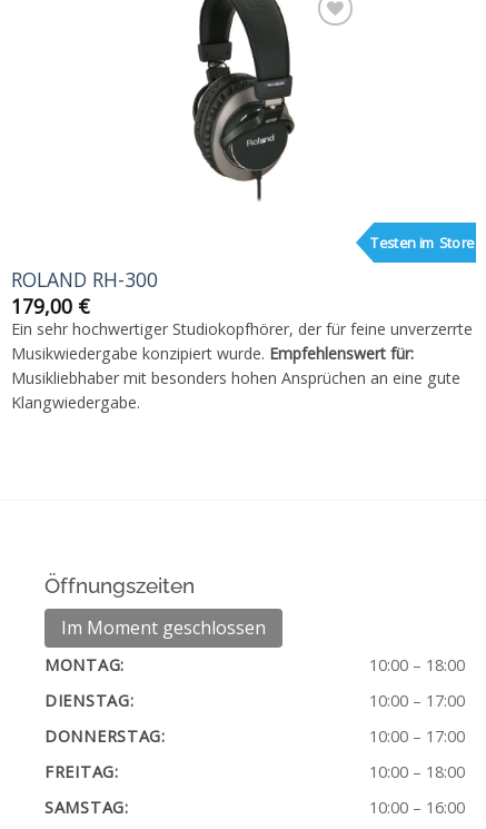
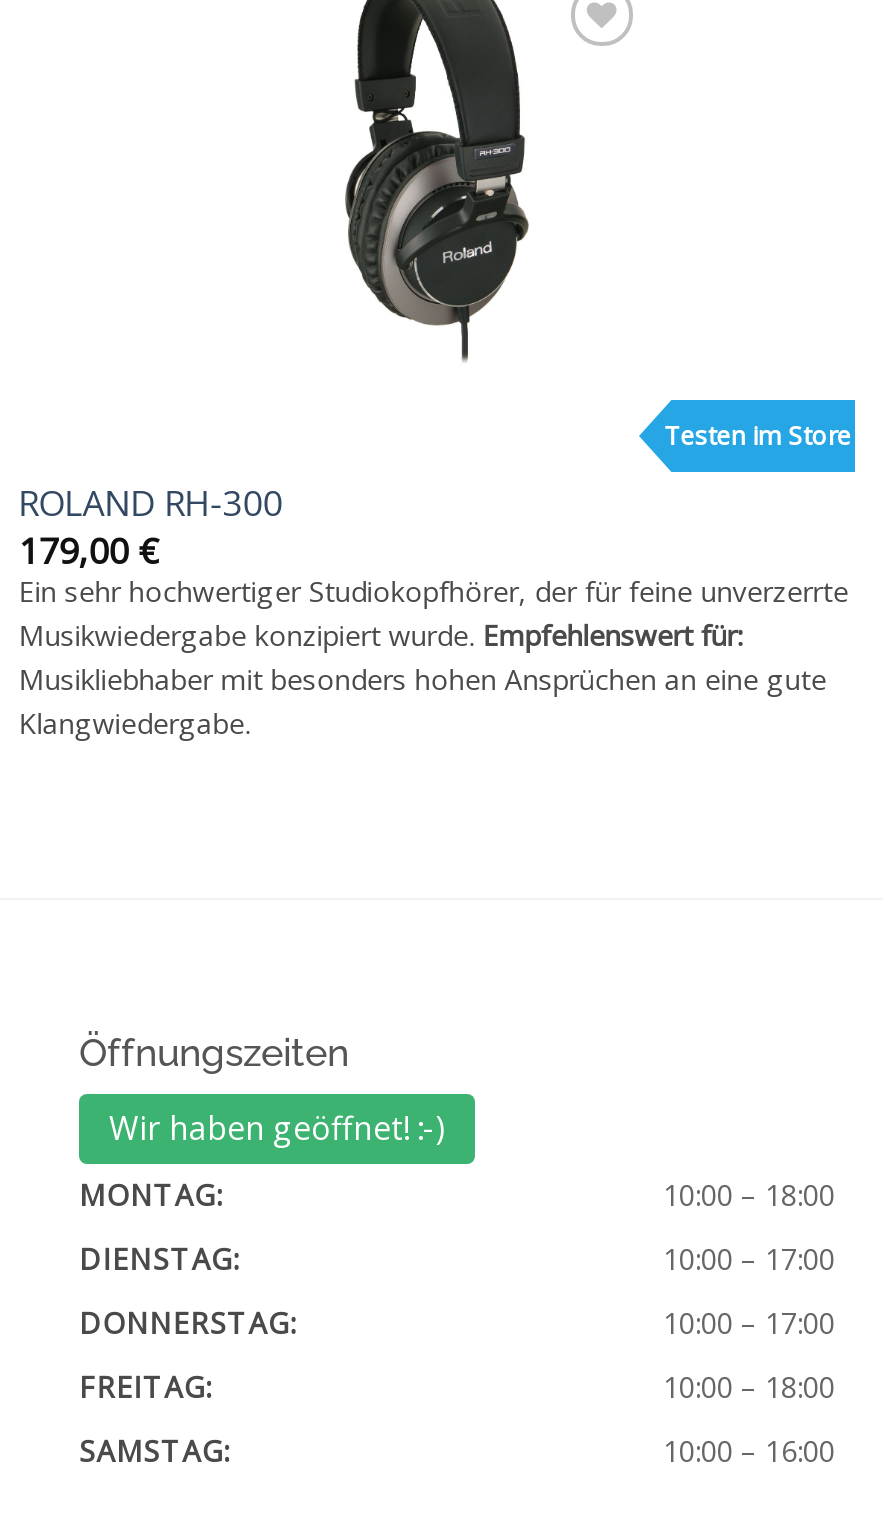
[61,616,266,640] Im Moment geschlossen -> [109,1107,445,1151] Wir haben geöffnet! :-)

